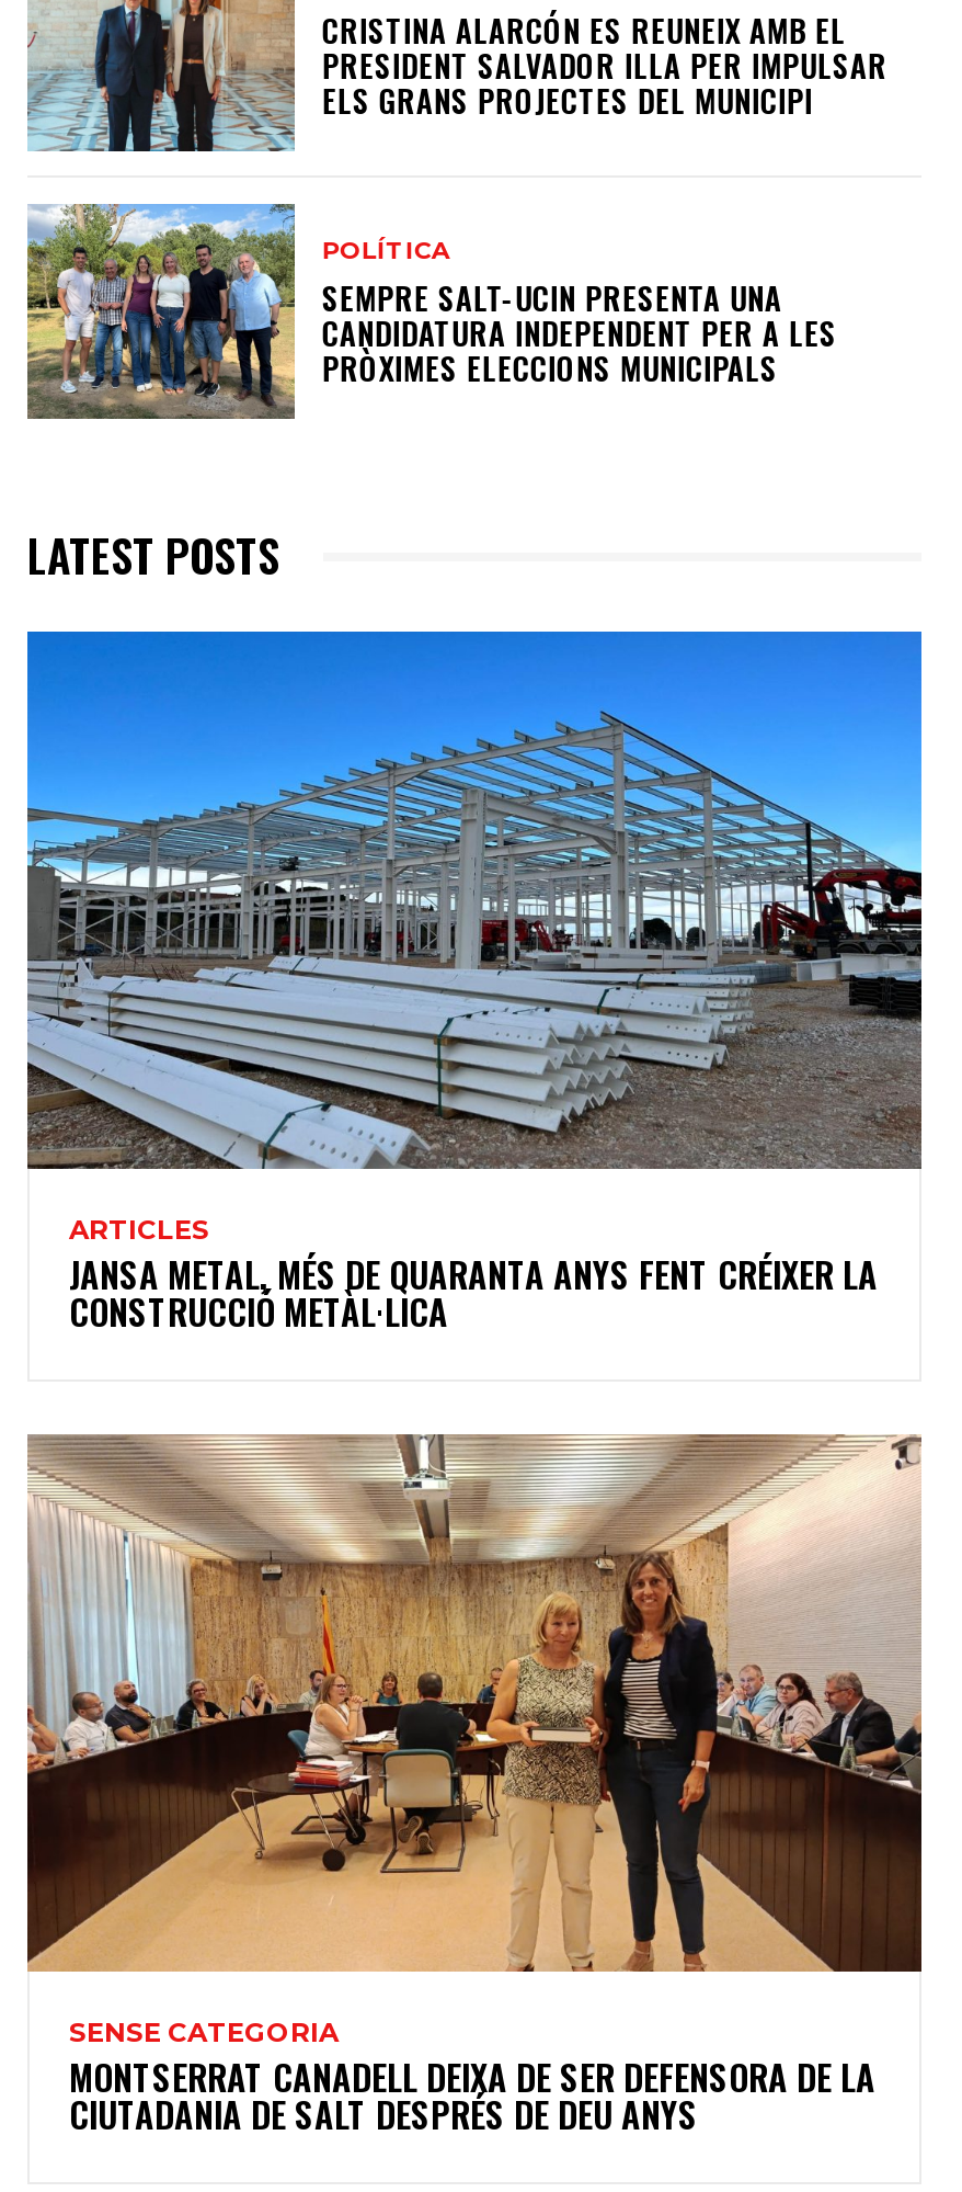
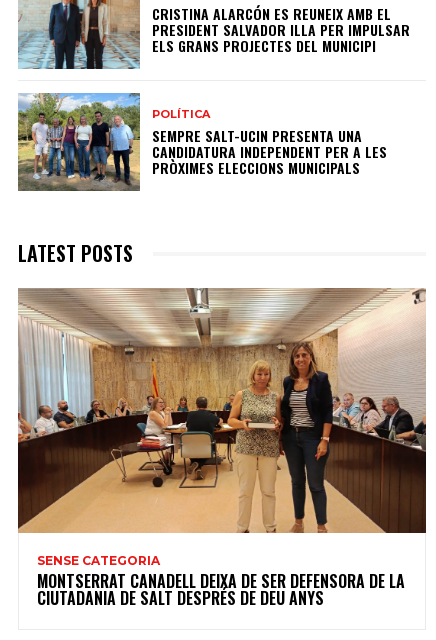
[25,629,924,1338] [image] | ARTICLES | JANSA METAL, MÉS DE QUARANTA ANYS FENT CRÉIXER LA | CONSTRUCCIÓ METÀL·LICA -> none

